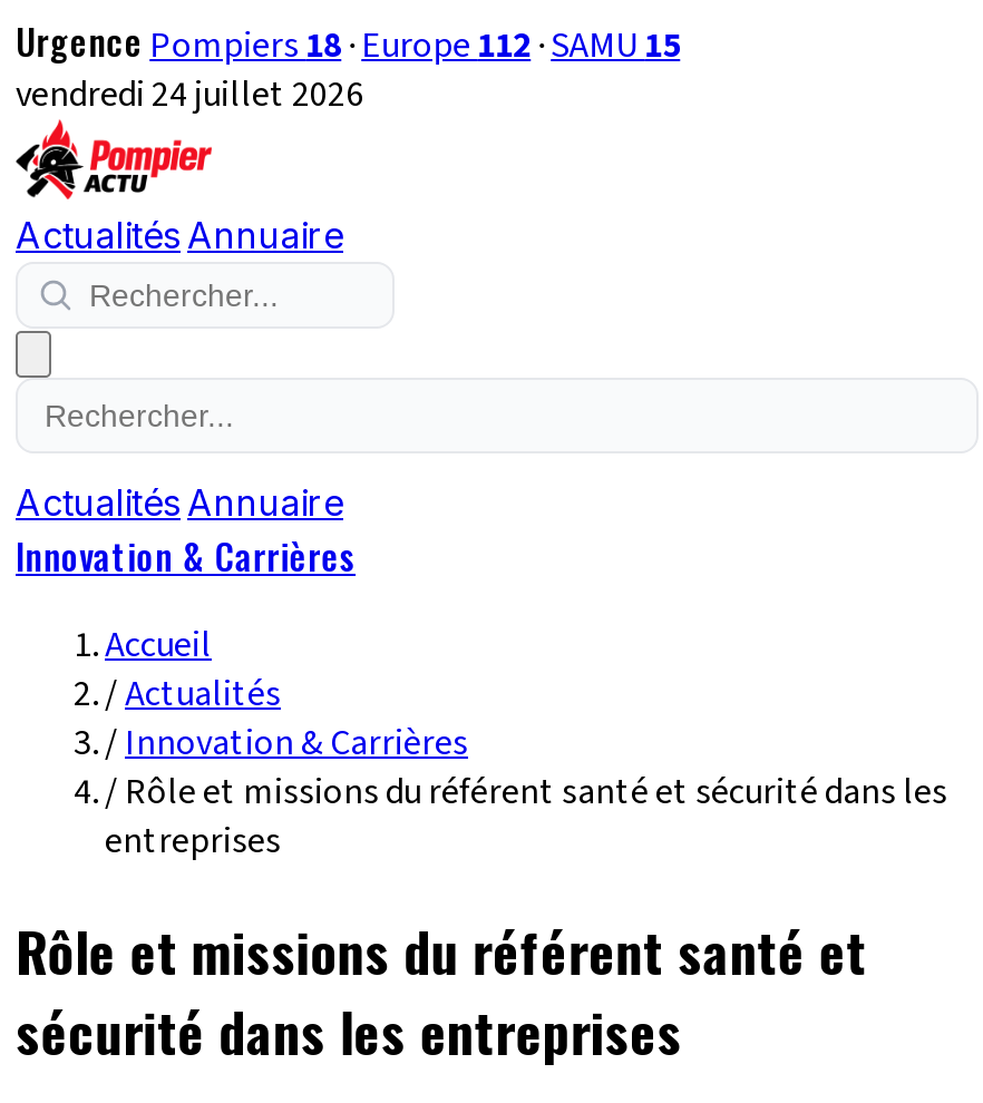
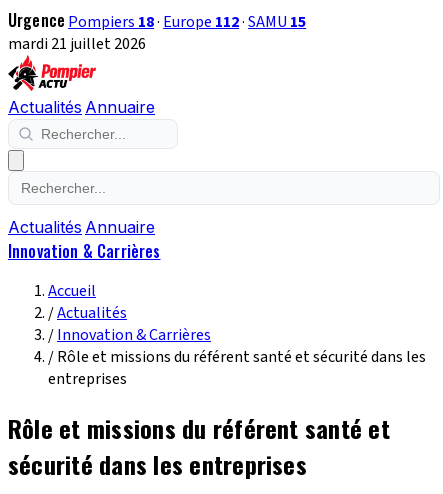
[16,70,363,119] vendredi 24 juillet 2026 -> [8,33,146,55] mardi 21 juillet 2026

